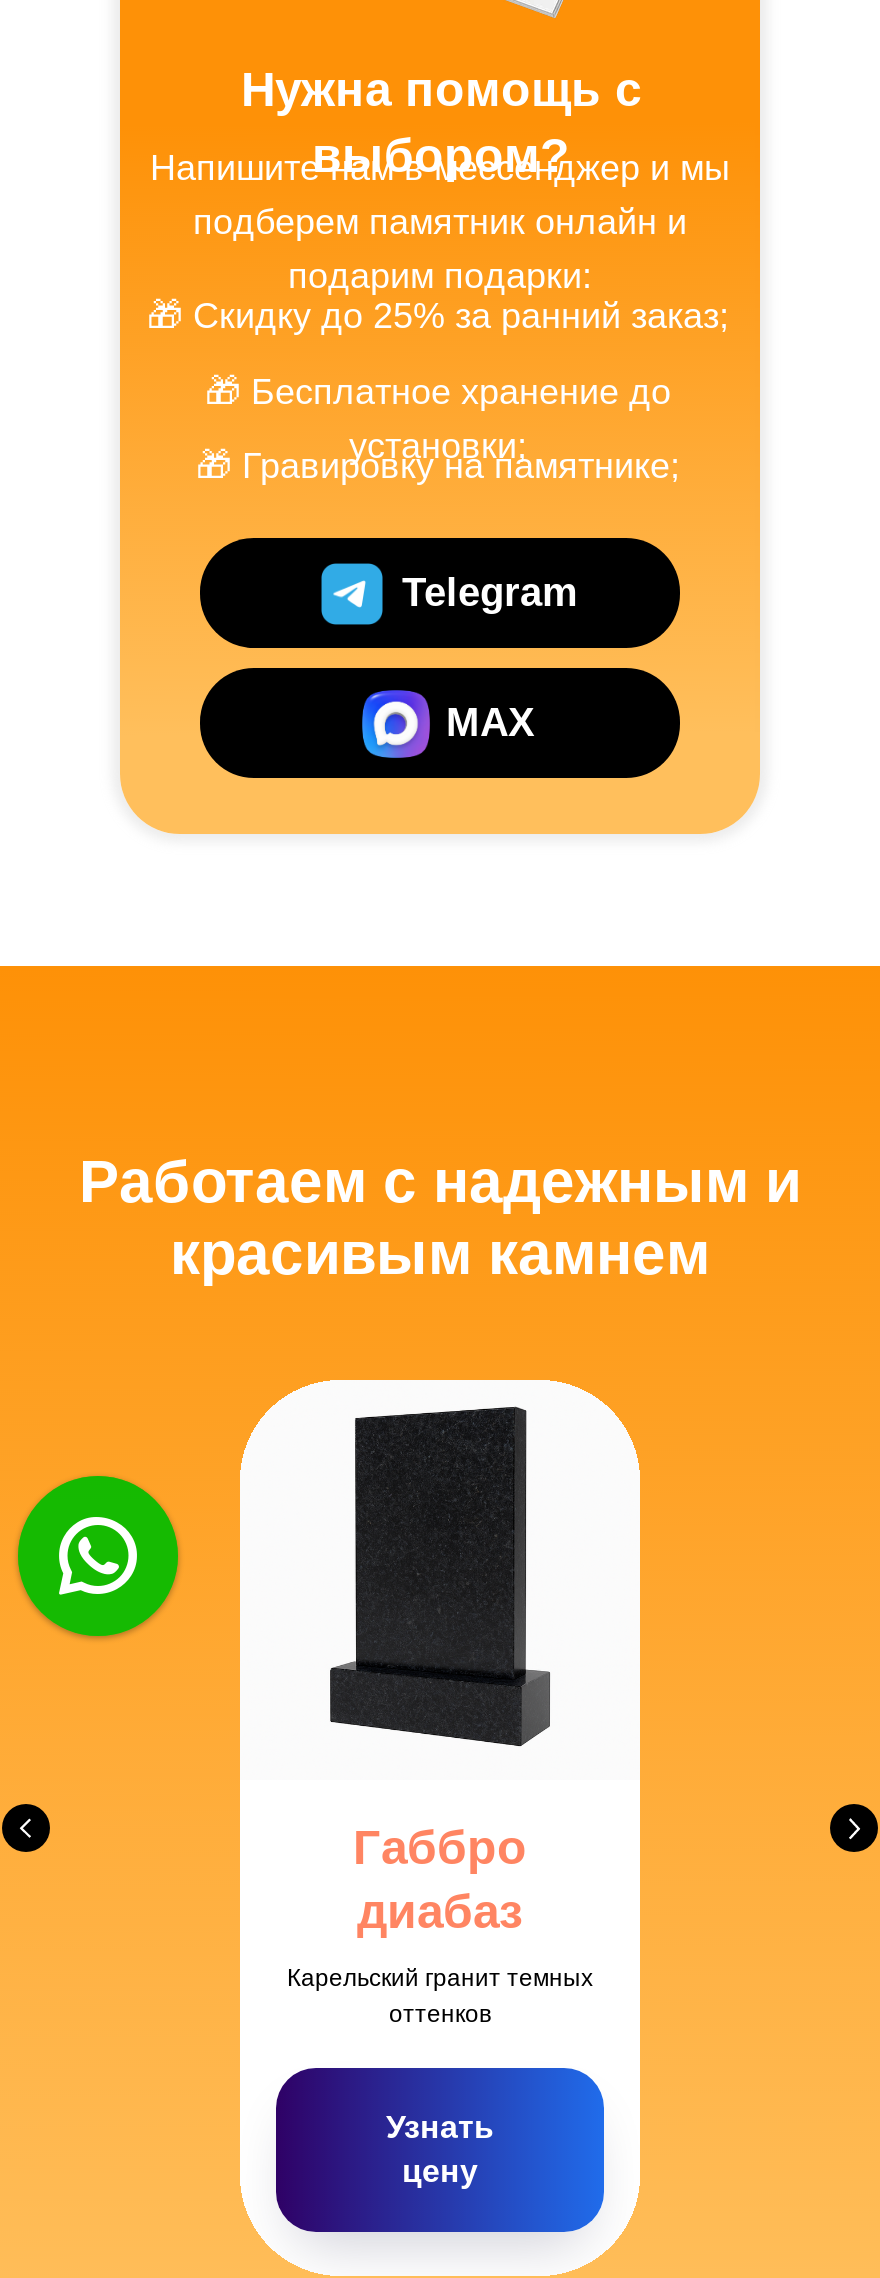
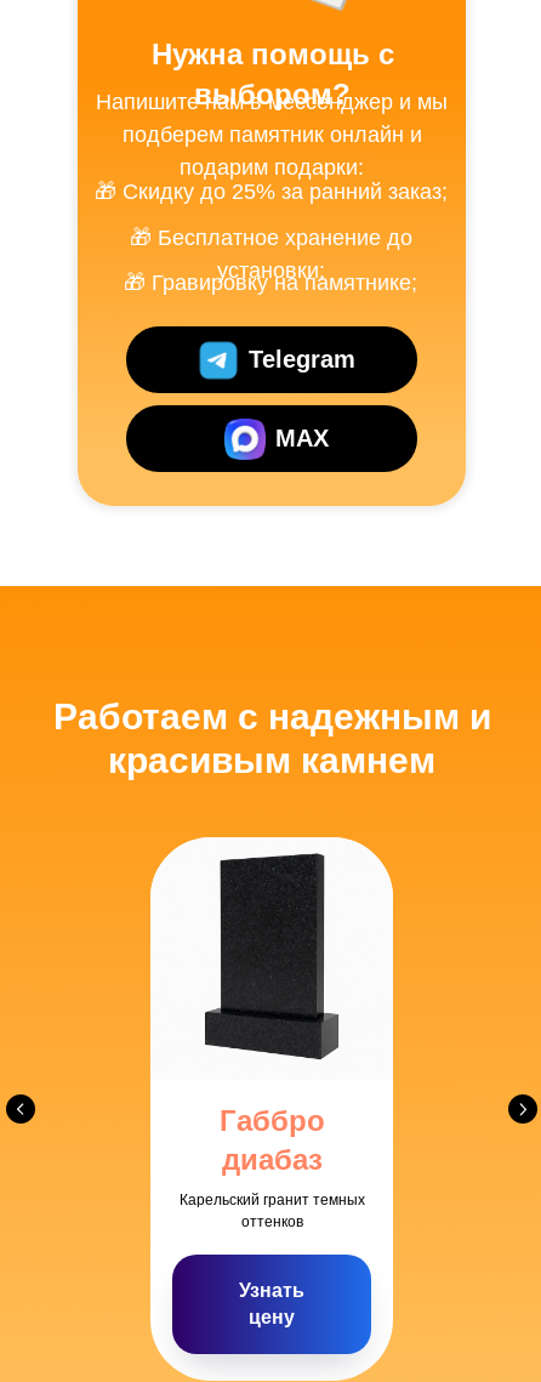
[16,1474,180,1640] [image] -> none

